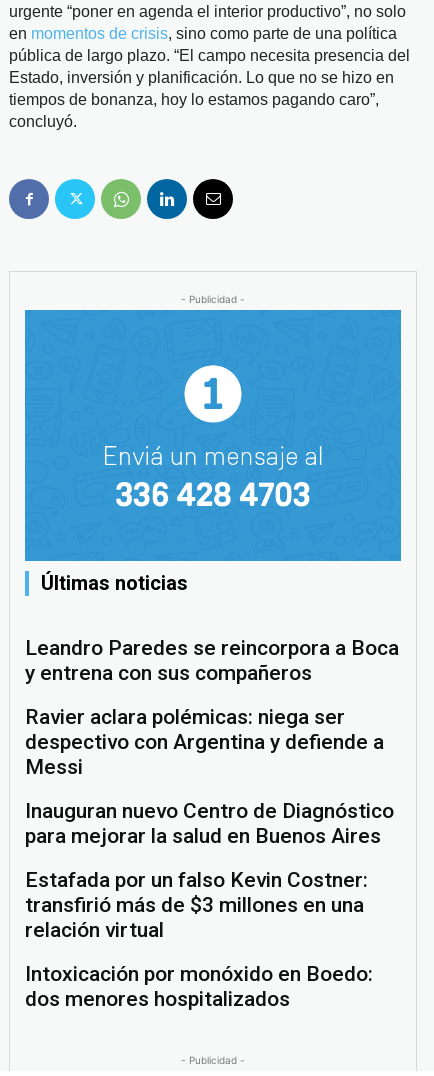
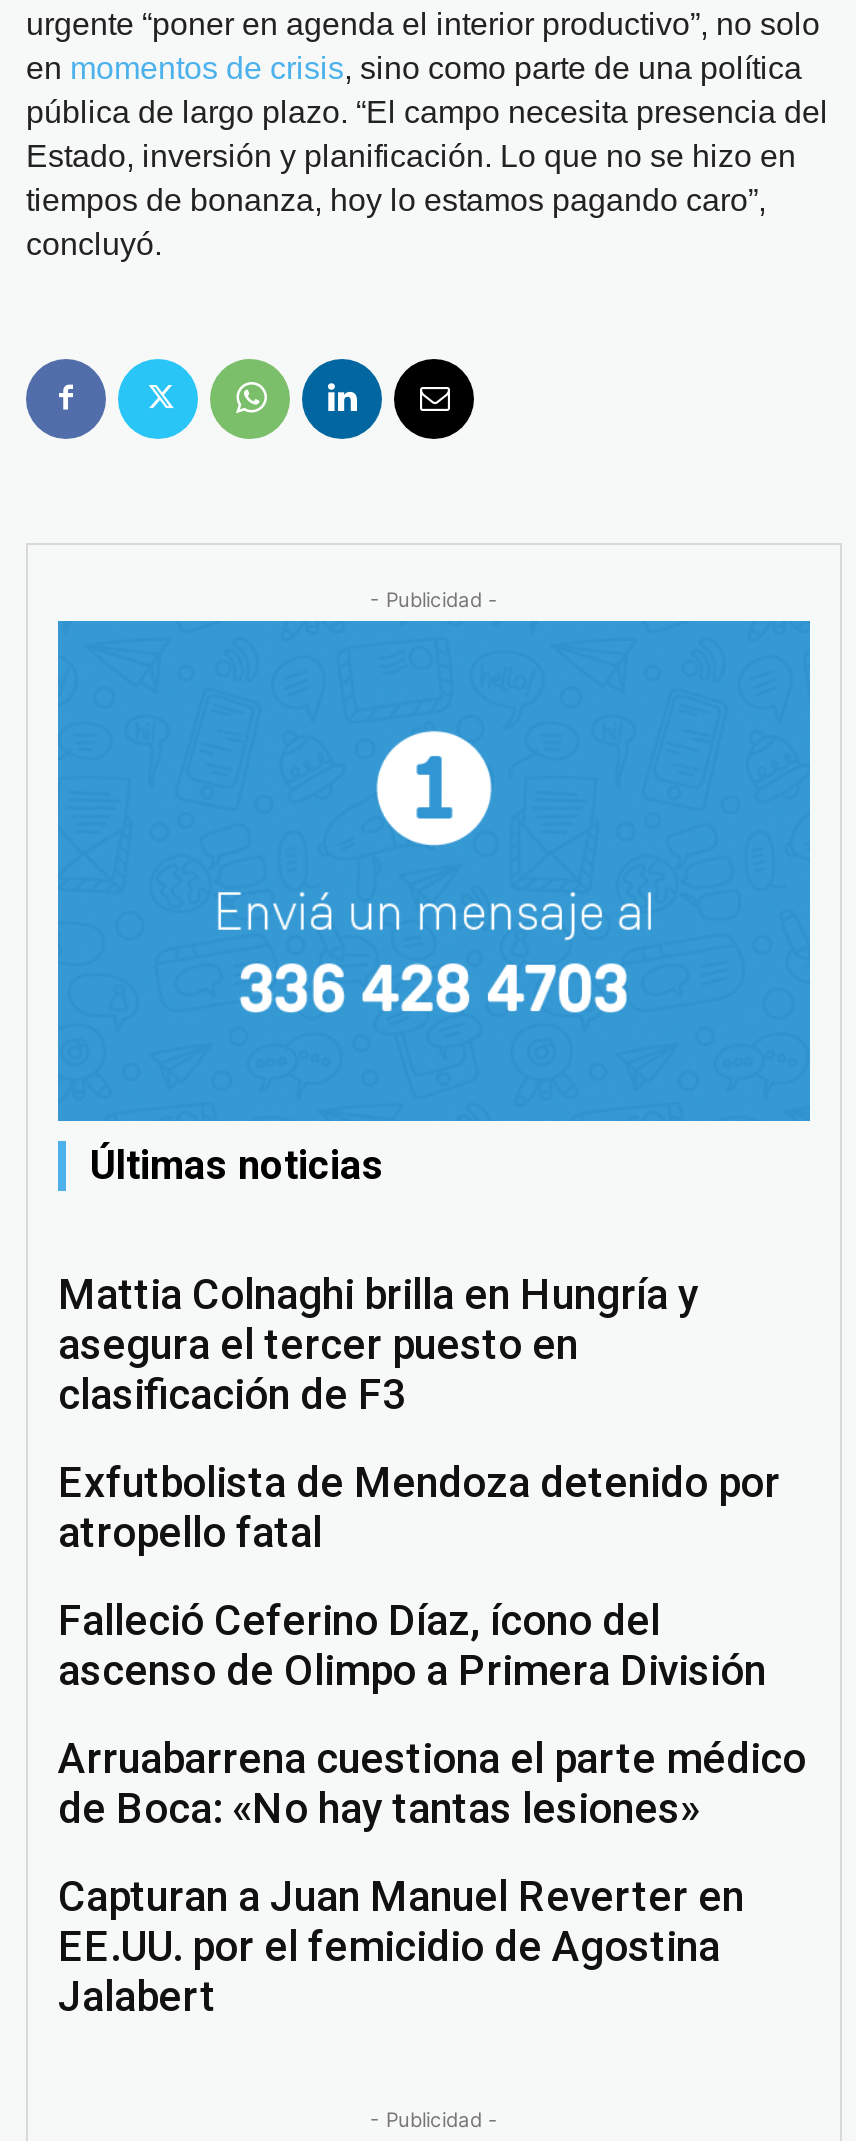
[25,636,399,685] Leandro Paredes se reincorpora a Boca | y entrena con sus compañeros -> [58,1271,698,1419] Mattia Colnaghi brilla en Hungría y | asegura el tercer puesto en | clasificación de F3
[25,705,384,779] Ravier aclara polémicas: niega ser | despectivo con Argentina y defiende a | Messi -> [58,1459,780,1557] Exfutbolista de Mendoza detenido por | atropello fatal
[25,799,394,848] Inauguran nuevo Centro de Diagnóstico | para mejorar la salud en Buenos Aires -> [58,1597,766,1695] Falleció Ceferino Díaz, ícono del | ascenso de Olimpo a Primera División
[25,868,368,942] Estafada por un falso Kevin Costner: | transfirió más de $3 millones en una | relación virtual -> [58,1735,806,1833] Arruabarrena cuestiona el parte médico | de Boca: «No hay tantas lesiones»
[25,962,373,1011] Intoxicación por monóxido en Boedo: | dos menores hospitalizados -> [58,1873,744,2021] Capturan a Juan Manuel Reverter en | EE.UU. por el femicidio de Agostina | Jalabert

